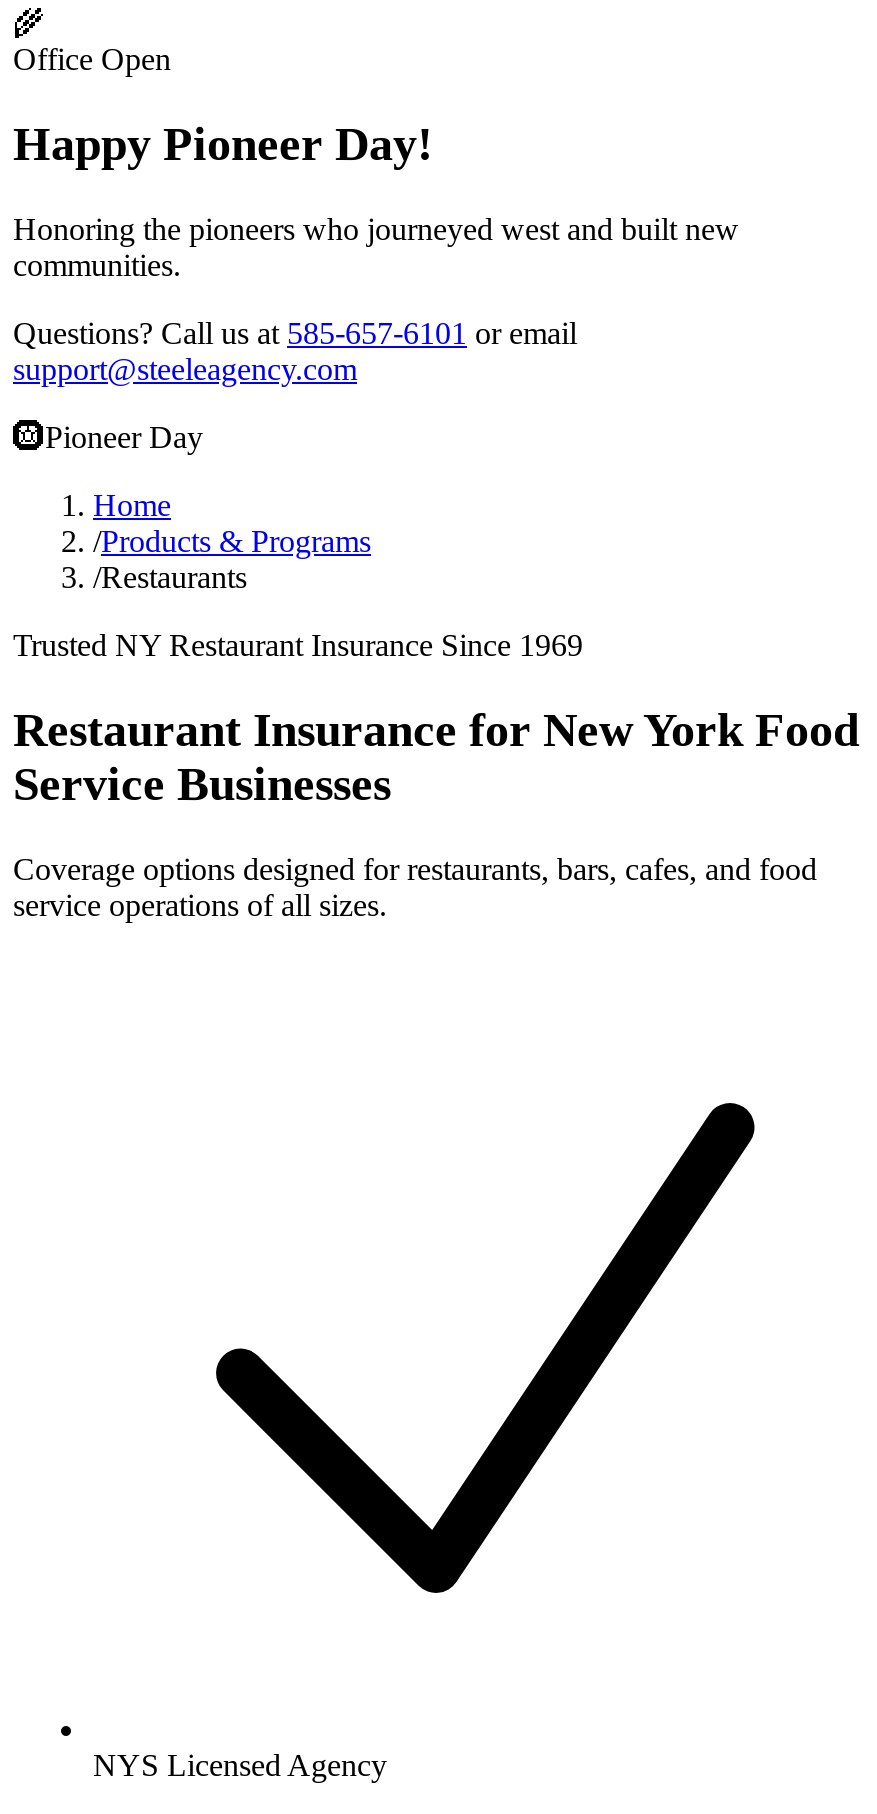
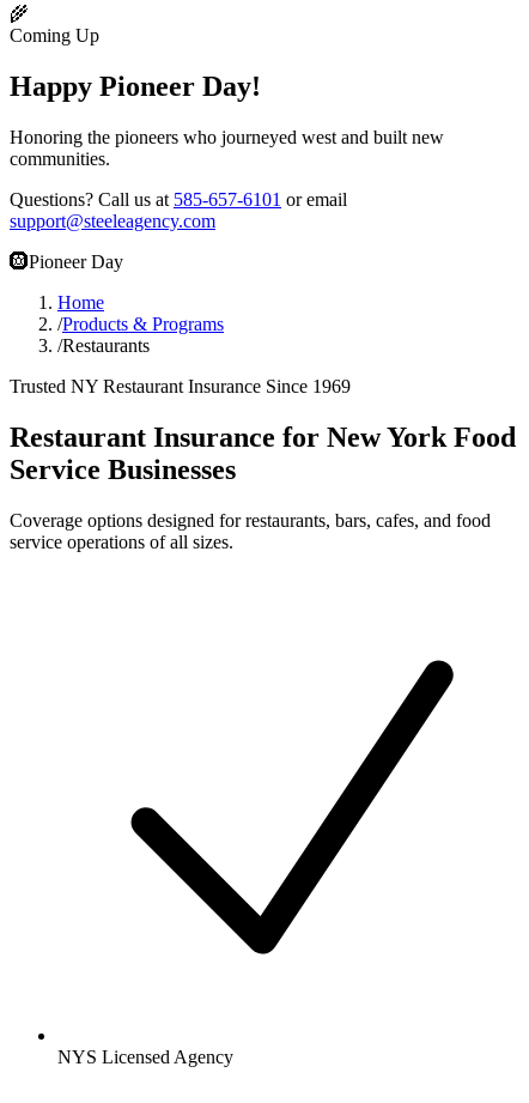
[13,42,171,76] Office Open -> [10,25,99,46] Coming Up

